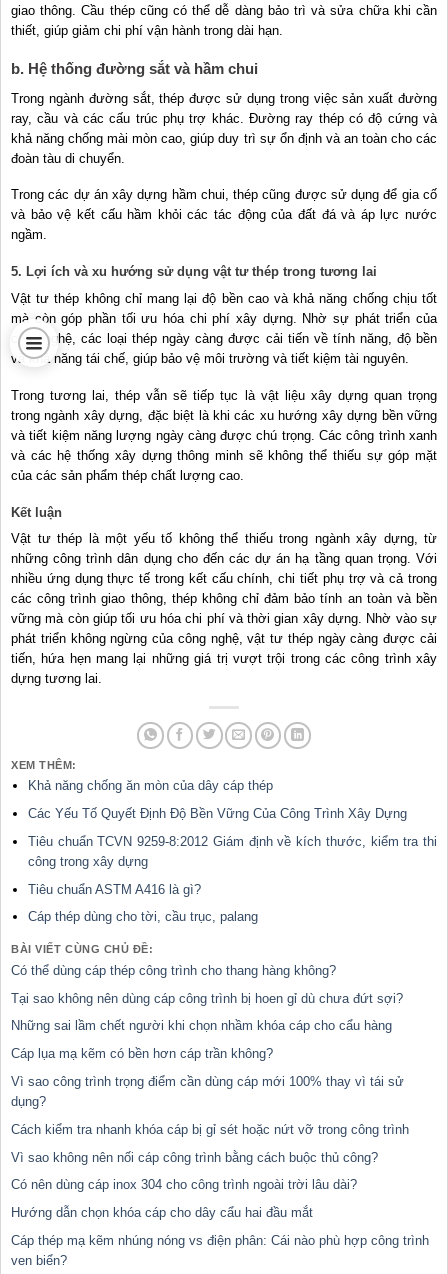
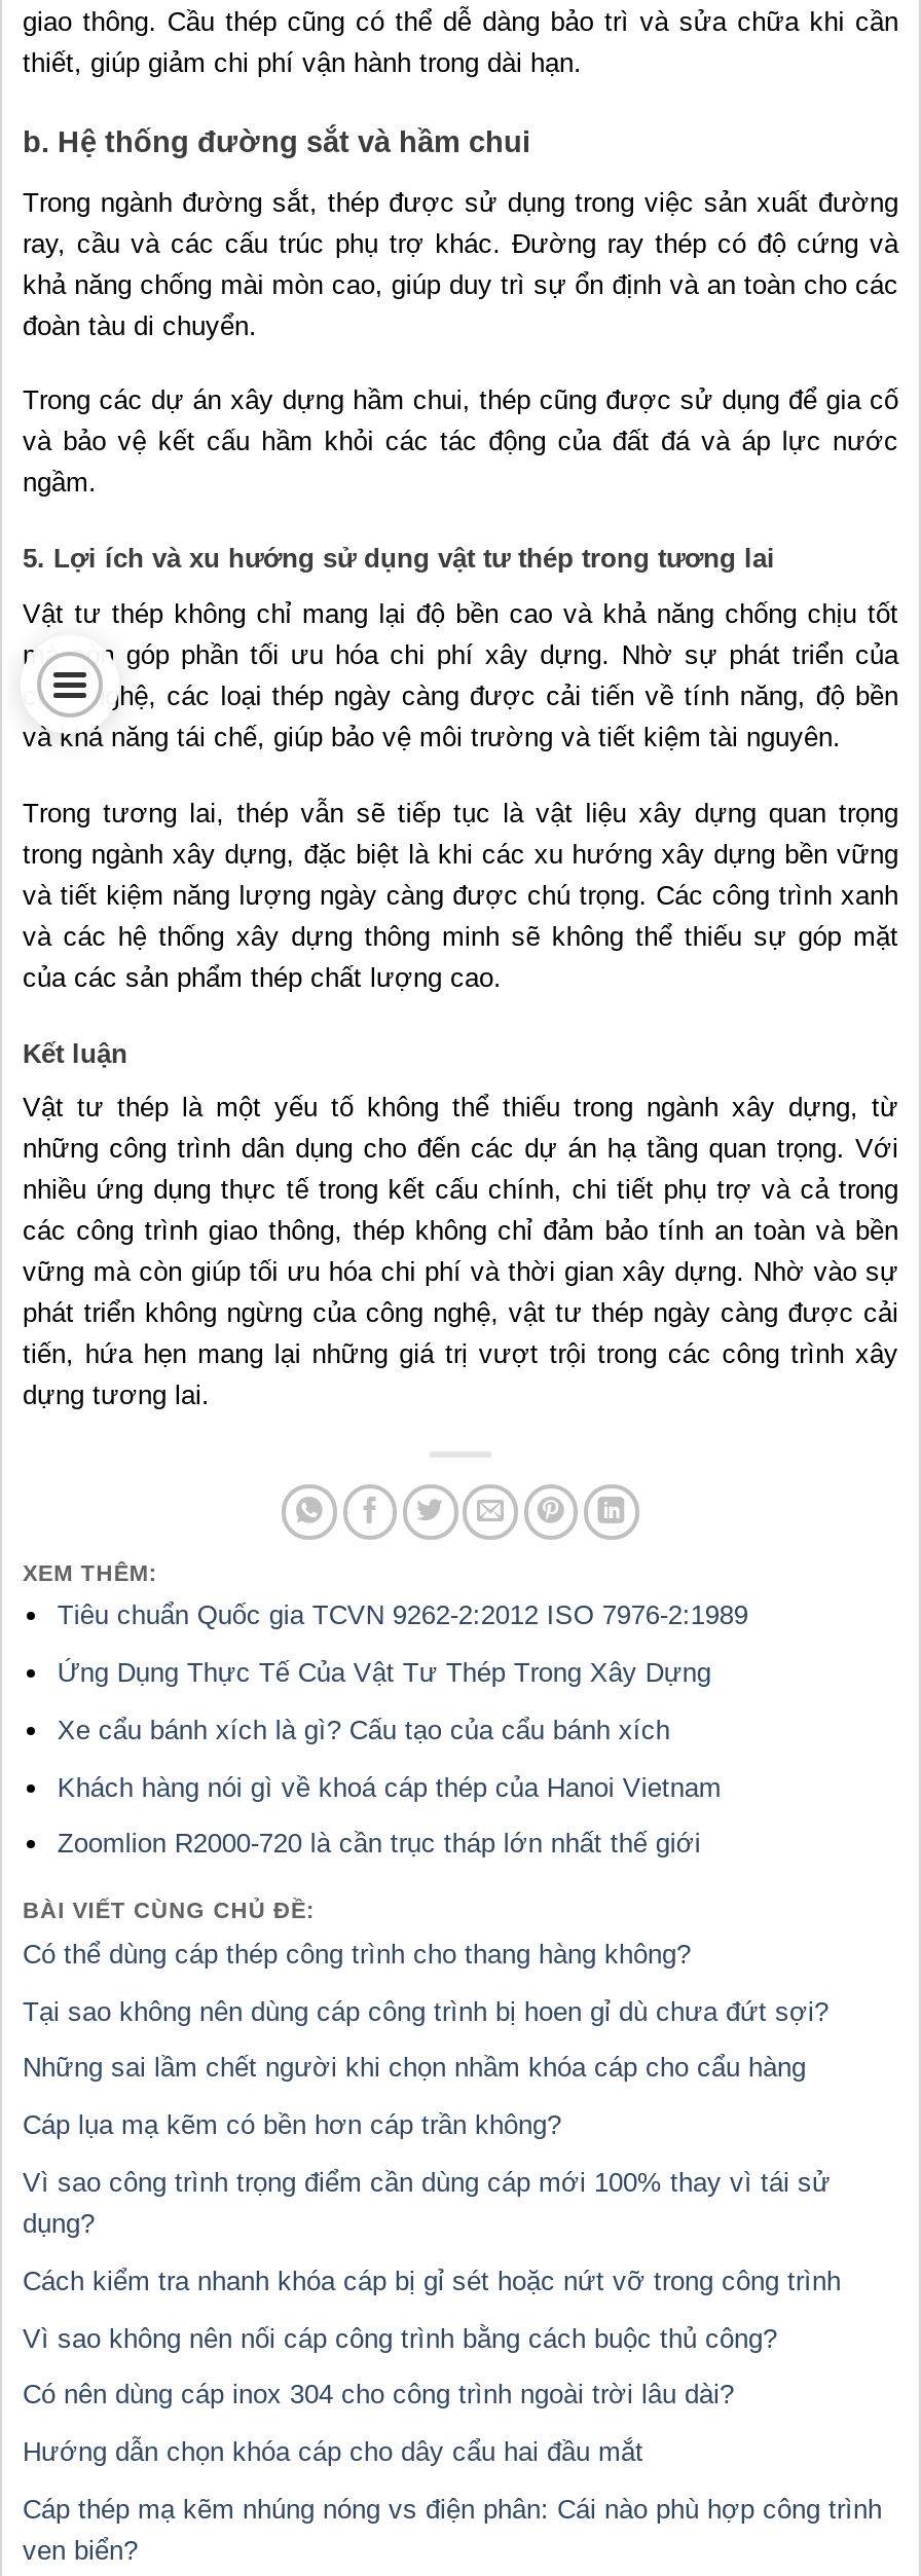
[28,778,273,793] Khả năng chống ăn mòn của dây cáp thép -> [57,1600,748,1631] Tiêu chuẩn Quốc gia TCVN 9262-2:2012 ISO 7976-2:1989
[28,806,407,821] Các Yếu Tố Quyết Định Độ Bền Vững Của Công Trình Xây Dựng -> [57,1657,711,1688] Ứng Dụng Thực Tế Của Vật Tư Thép Trong Xây Dựng
[28,834,437,869] Tiêu chuẩn TCVN 9259-8:2012 Giám định về kích thước, kiểm tra thi | công trong xây dựng -> [57,1714,670,1745] Xe cẩu bánh xích là gì? Cấu tạo của cẩu bánh xích
[28,882,201,897] Tiêu chuẩn ASTM A416 là gì? -> [57,1771,721,1802] Khách hàng nói gì về khoá cáp thép của Hanoi Vietnam
[28,909,258,924] Cáp thép dùng cho tời, cầu trục, palang -> [57,1828,701,1859] Zoomlion R2000-720 là cần trục tháp lớn nhất thế giới

